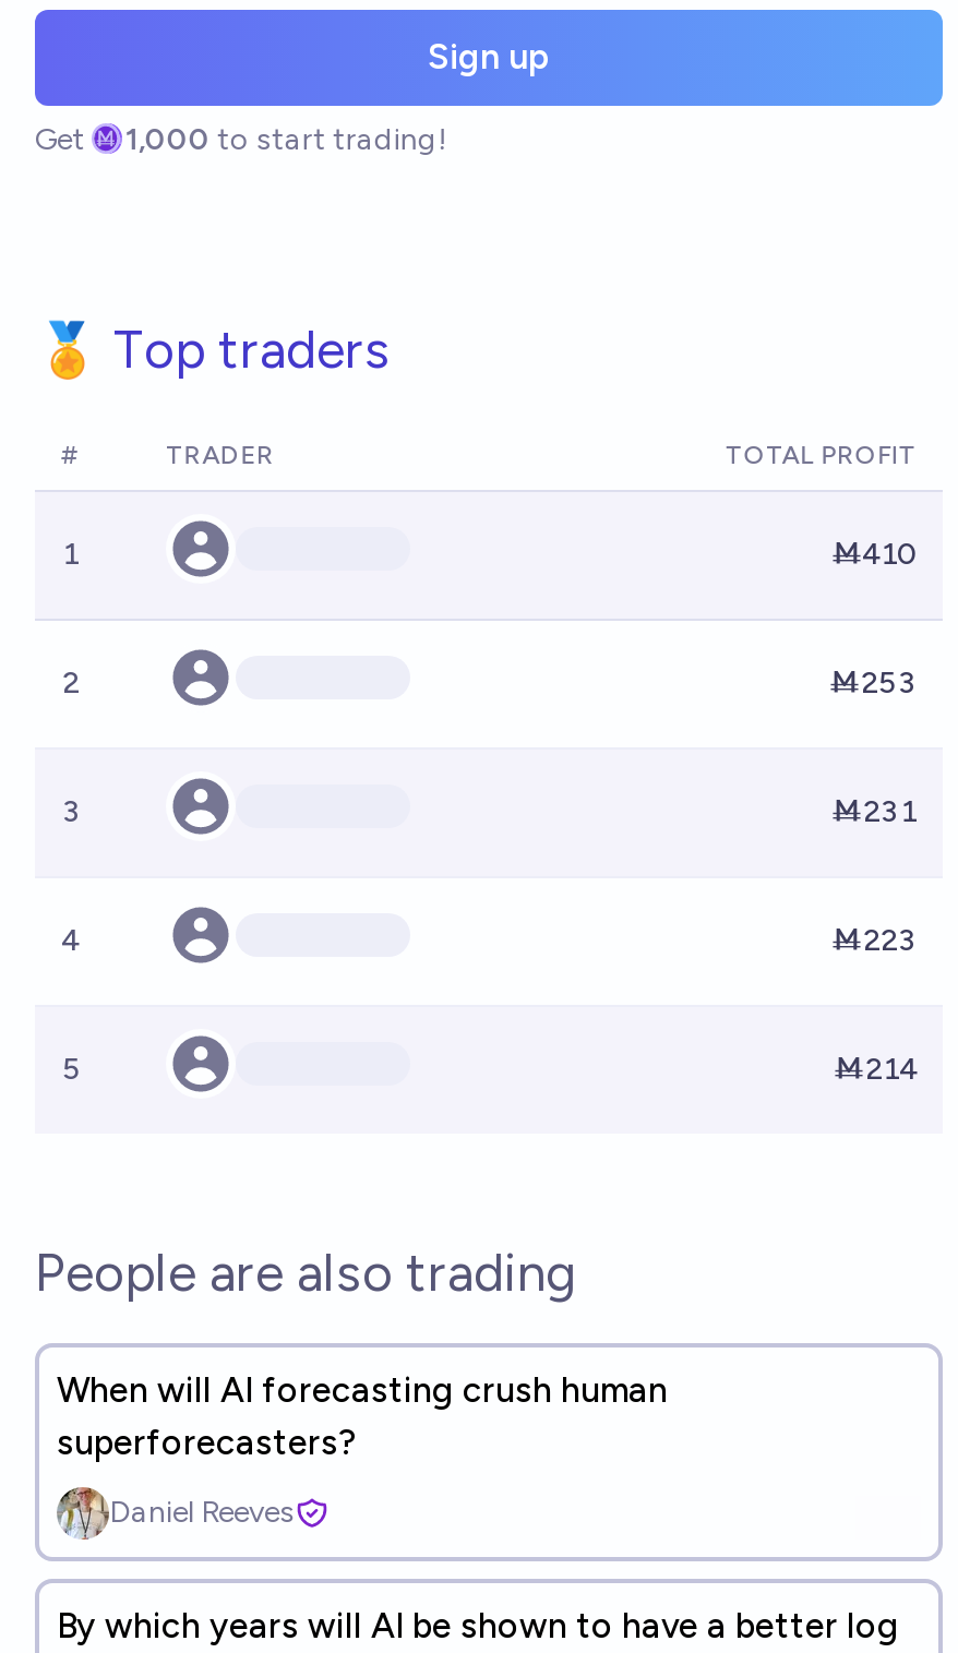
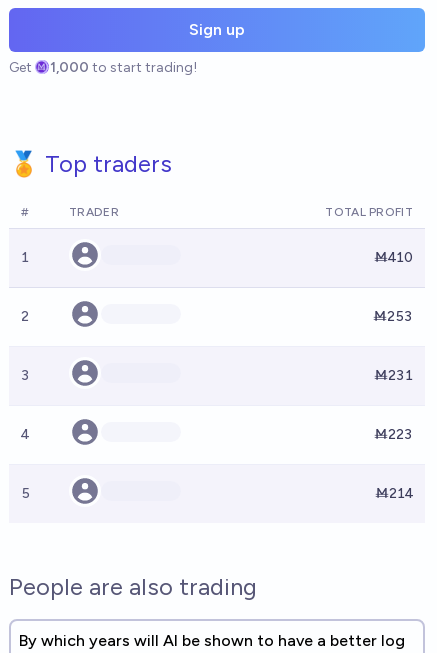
[57,1369,668,1531] When will AI forecasting crush human | superforecasters? | Daniel Reeves -> none

